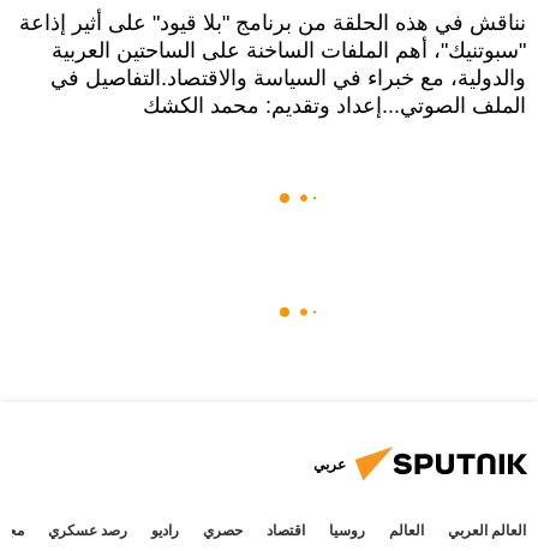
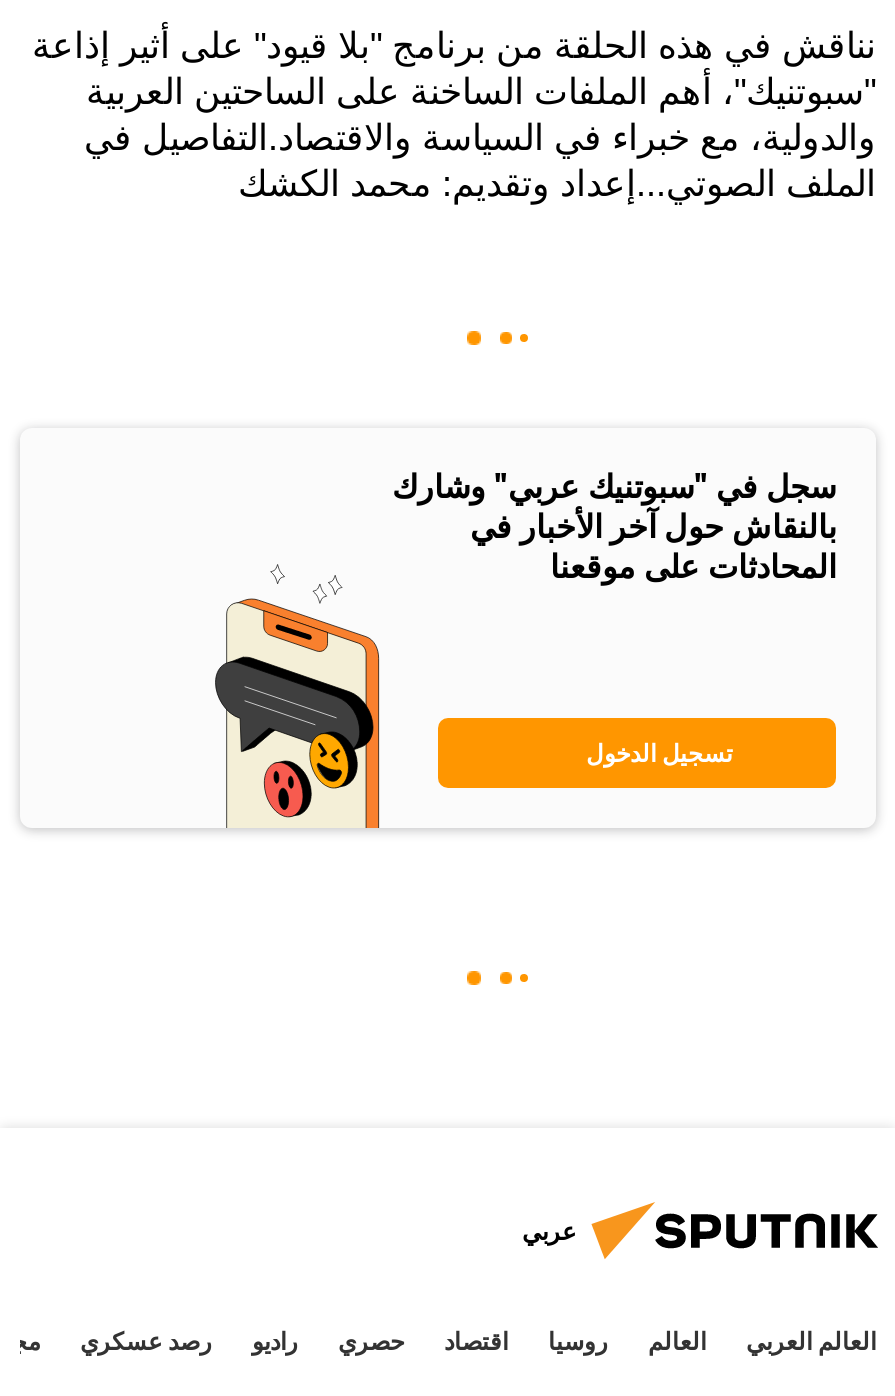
none -> [212,462,836,832] [image] | سجل في "سبوتنيك عربي" وشارك | بالنقاش حول آخر الأخبار في | المحادثات على موقعنا
none -> [586,734,732,772] تسجيل الدخول

